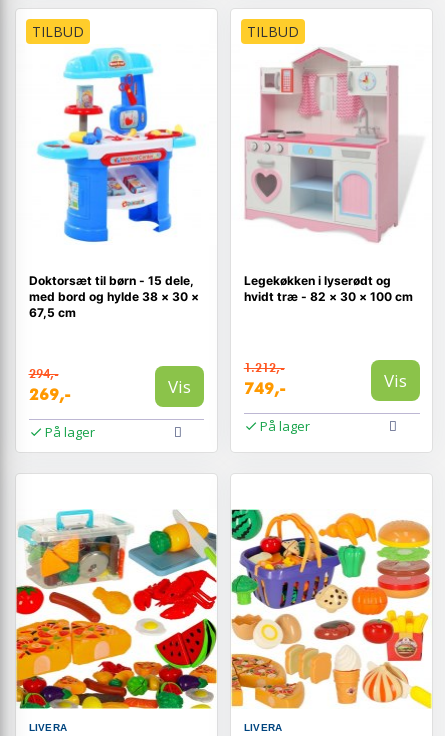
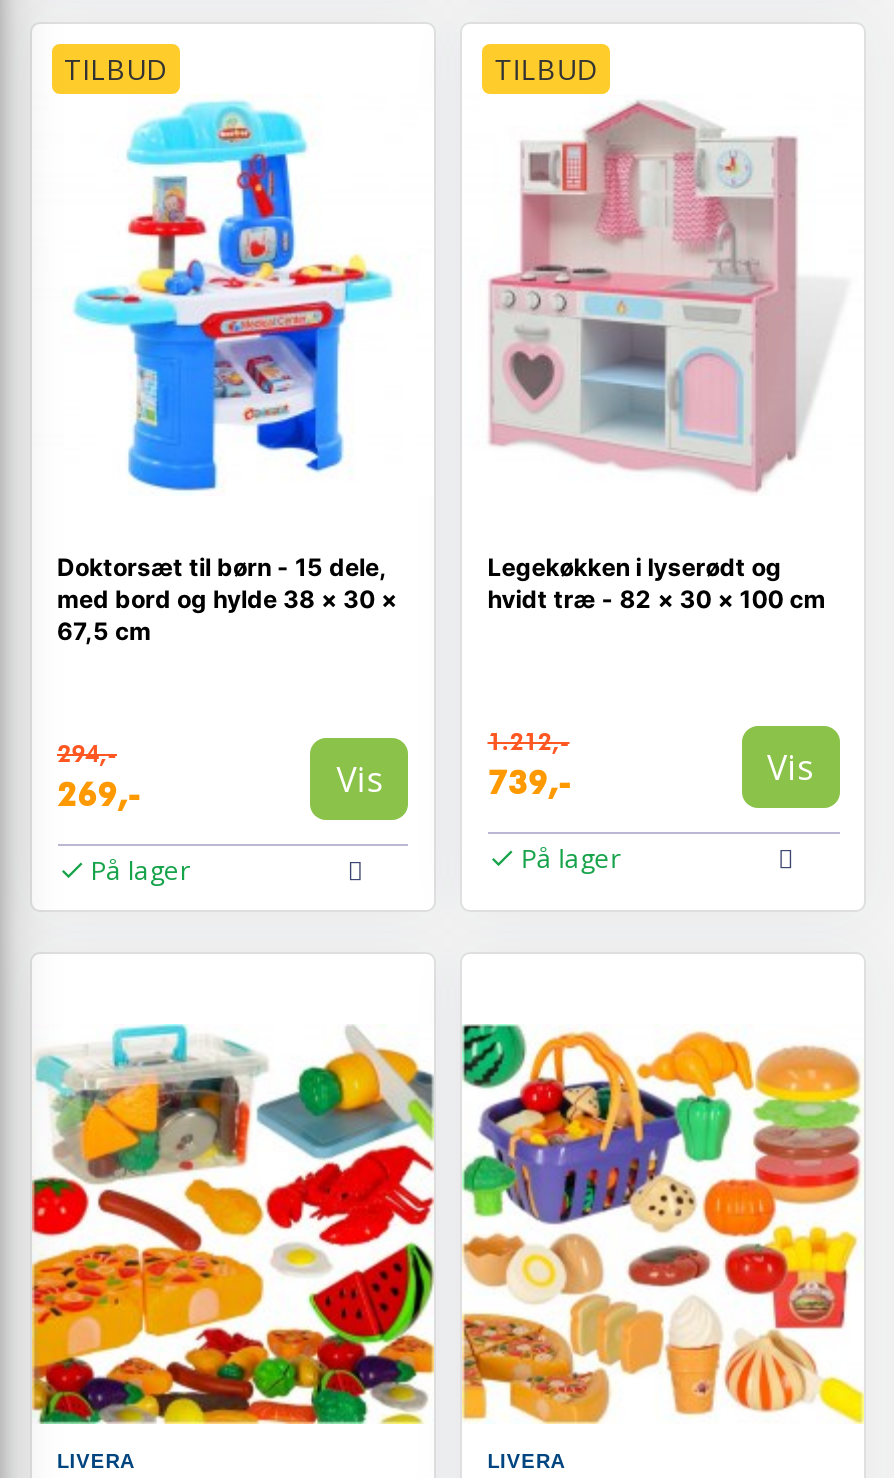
[244,379,286,398] 749,- -> [488,764,572,802] 739,-

